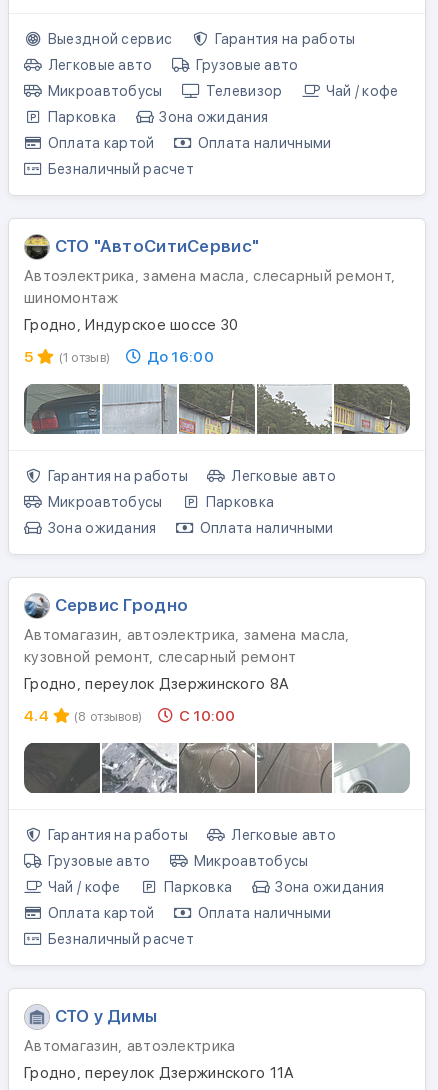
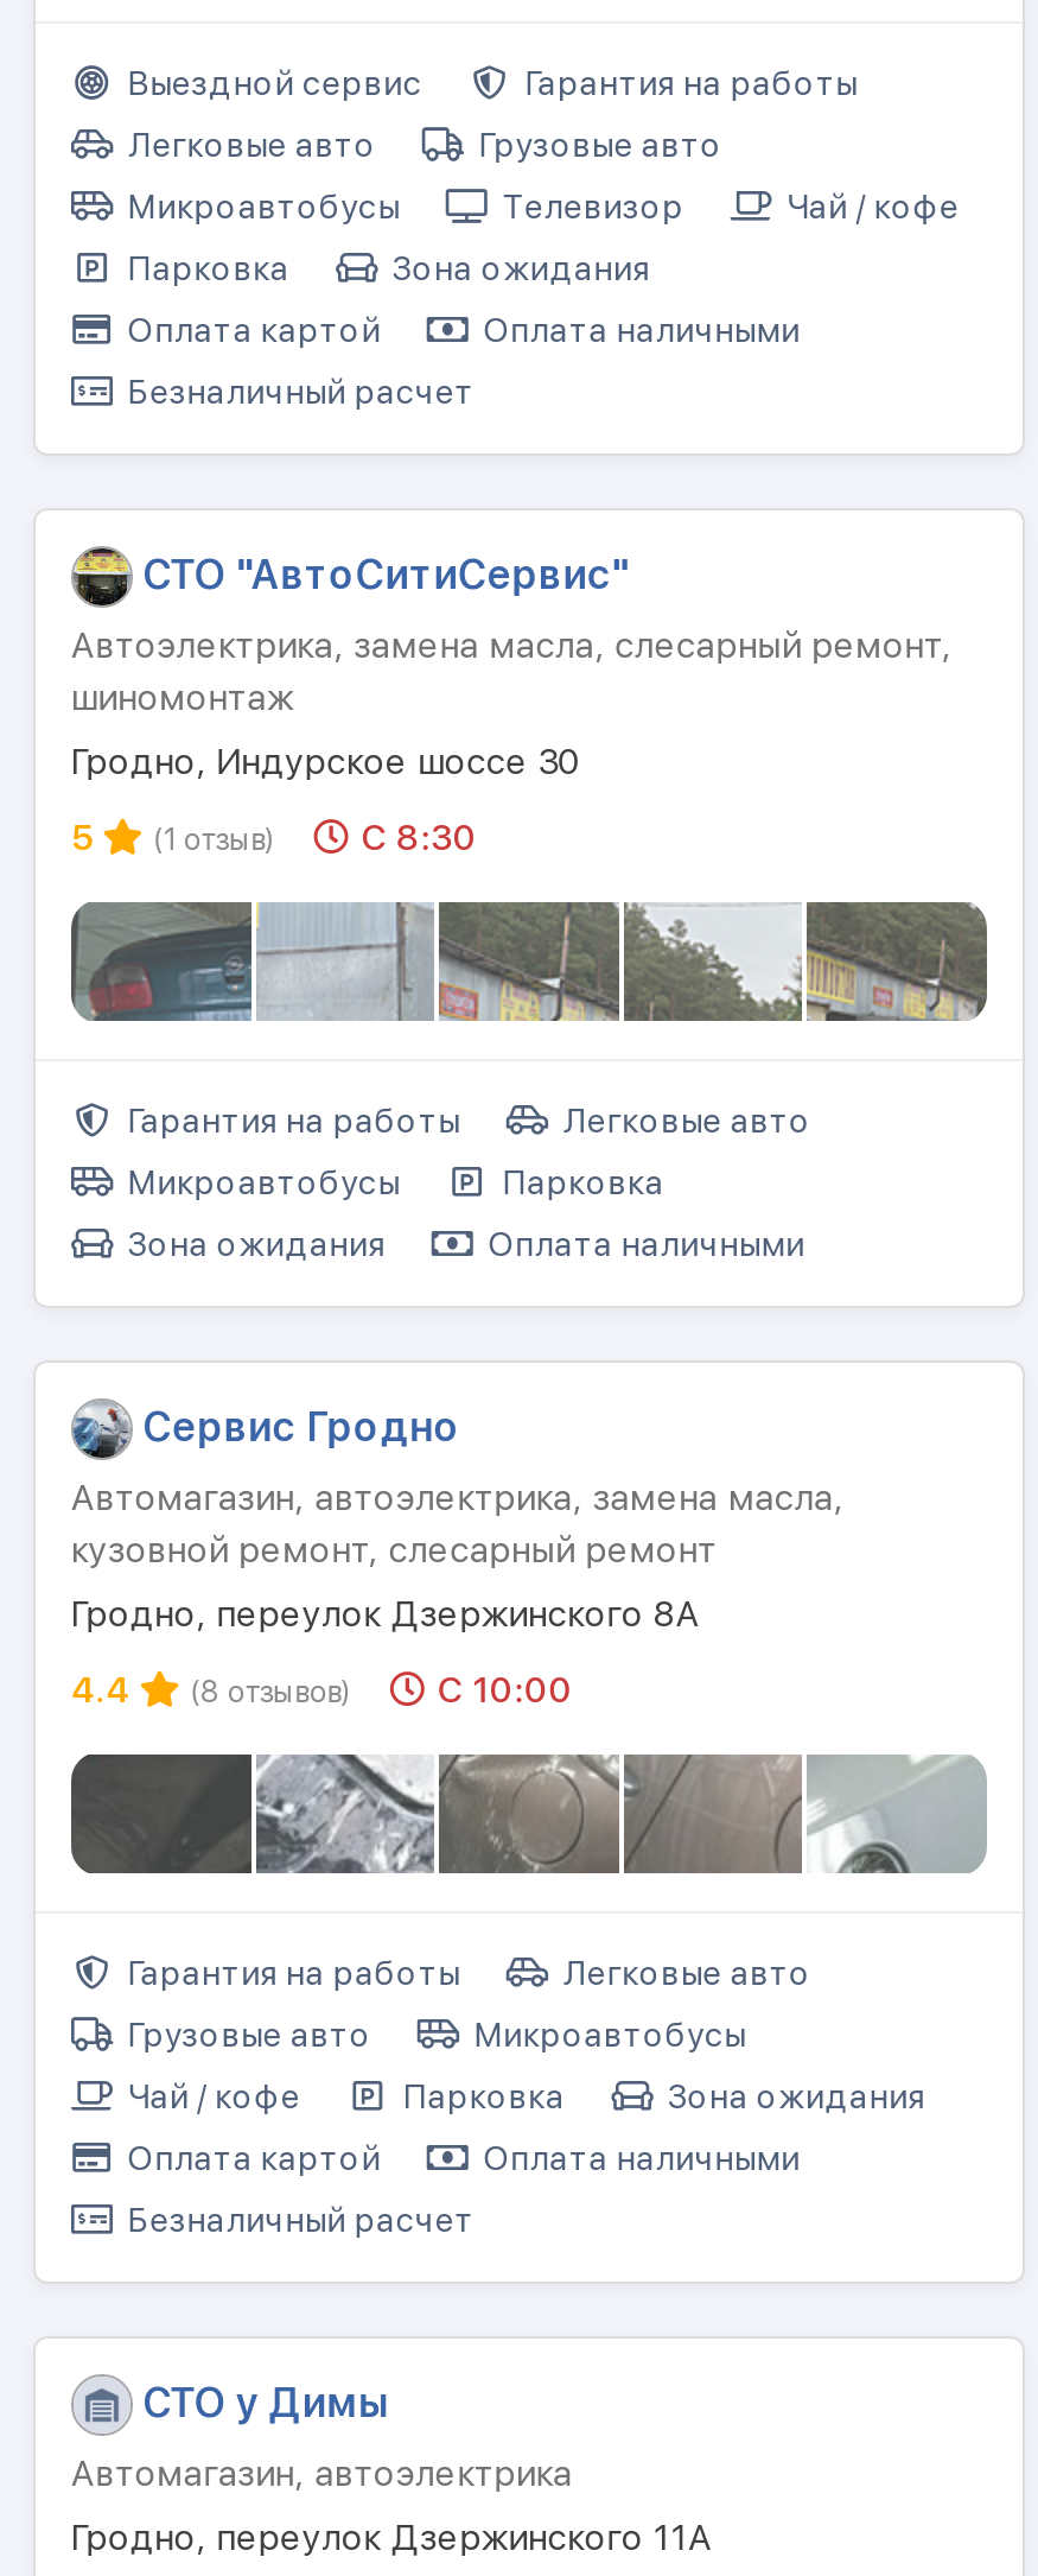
[143,347,214,365] До 16:00 -> [354,816,477,858] С 8:30

